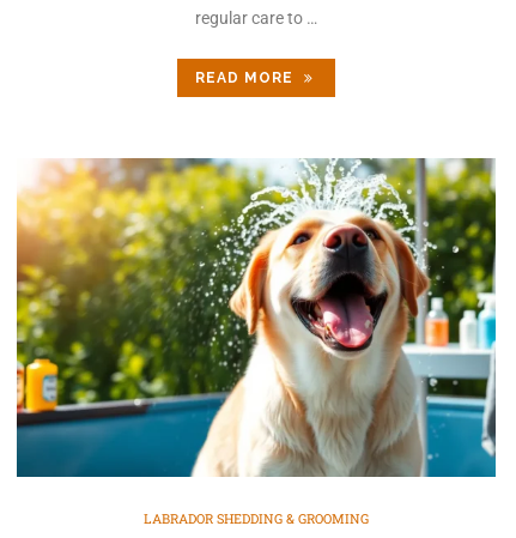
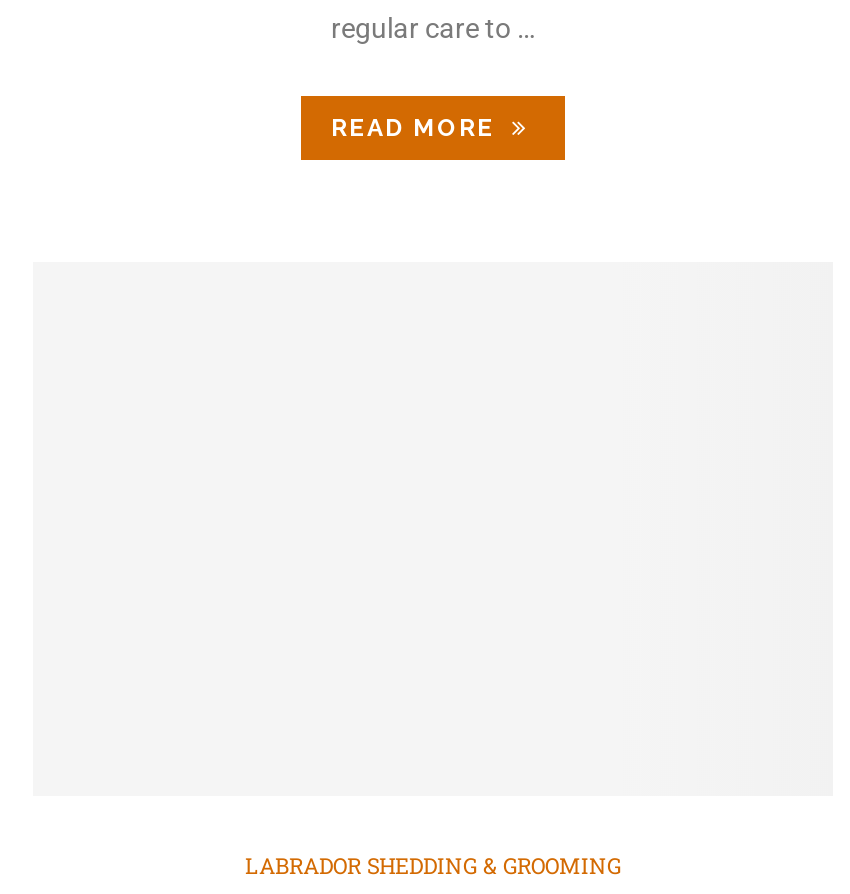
[16,157,497,478] [image] -> none

